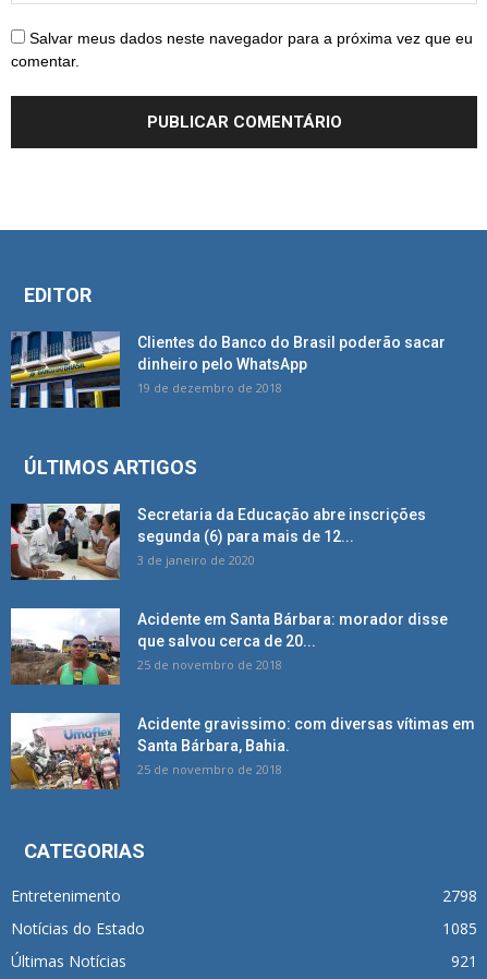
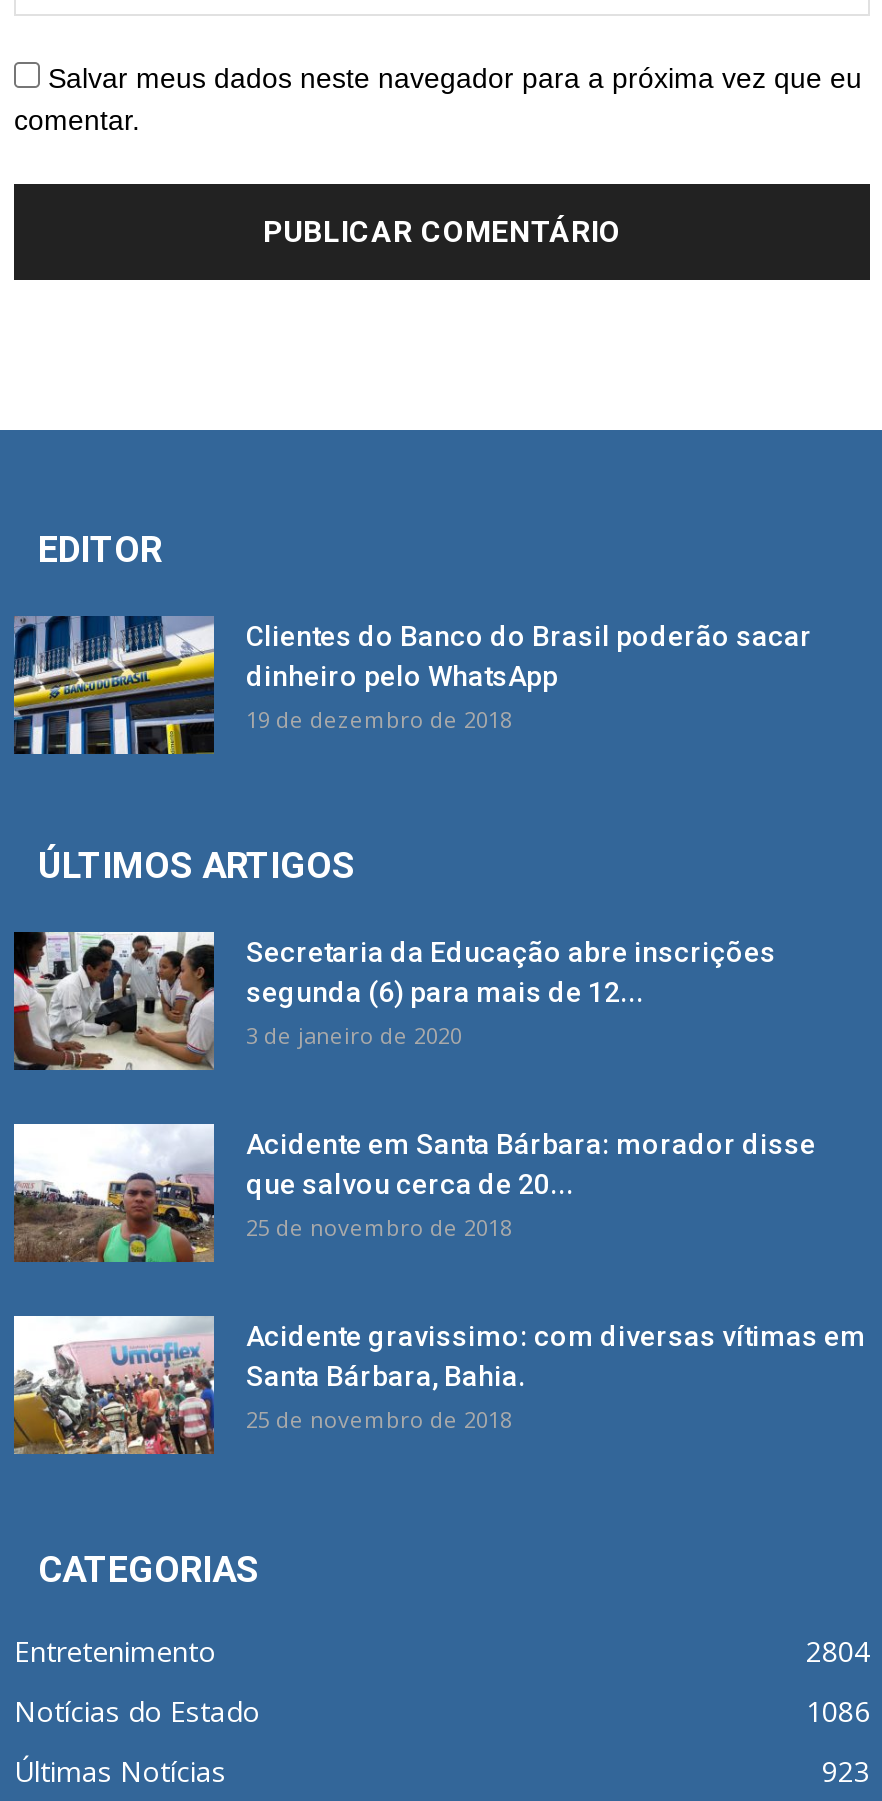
[442,886,477,906] 2798 -> [806,1632,870,1670] 2804
[442,918,477,939] 1085 -> [806,1692,870,1730] 1086
[451,951,477,972] 921 -> [822,1752,870,1790] 923

